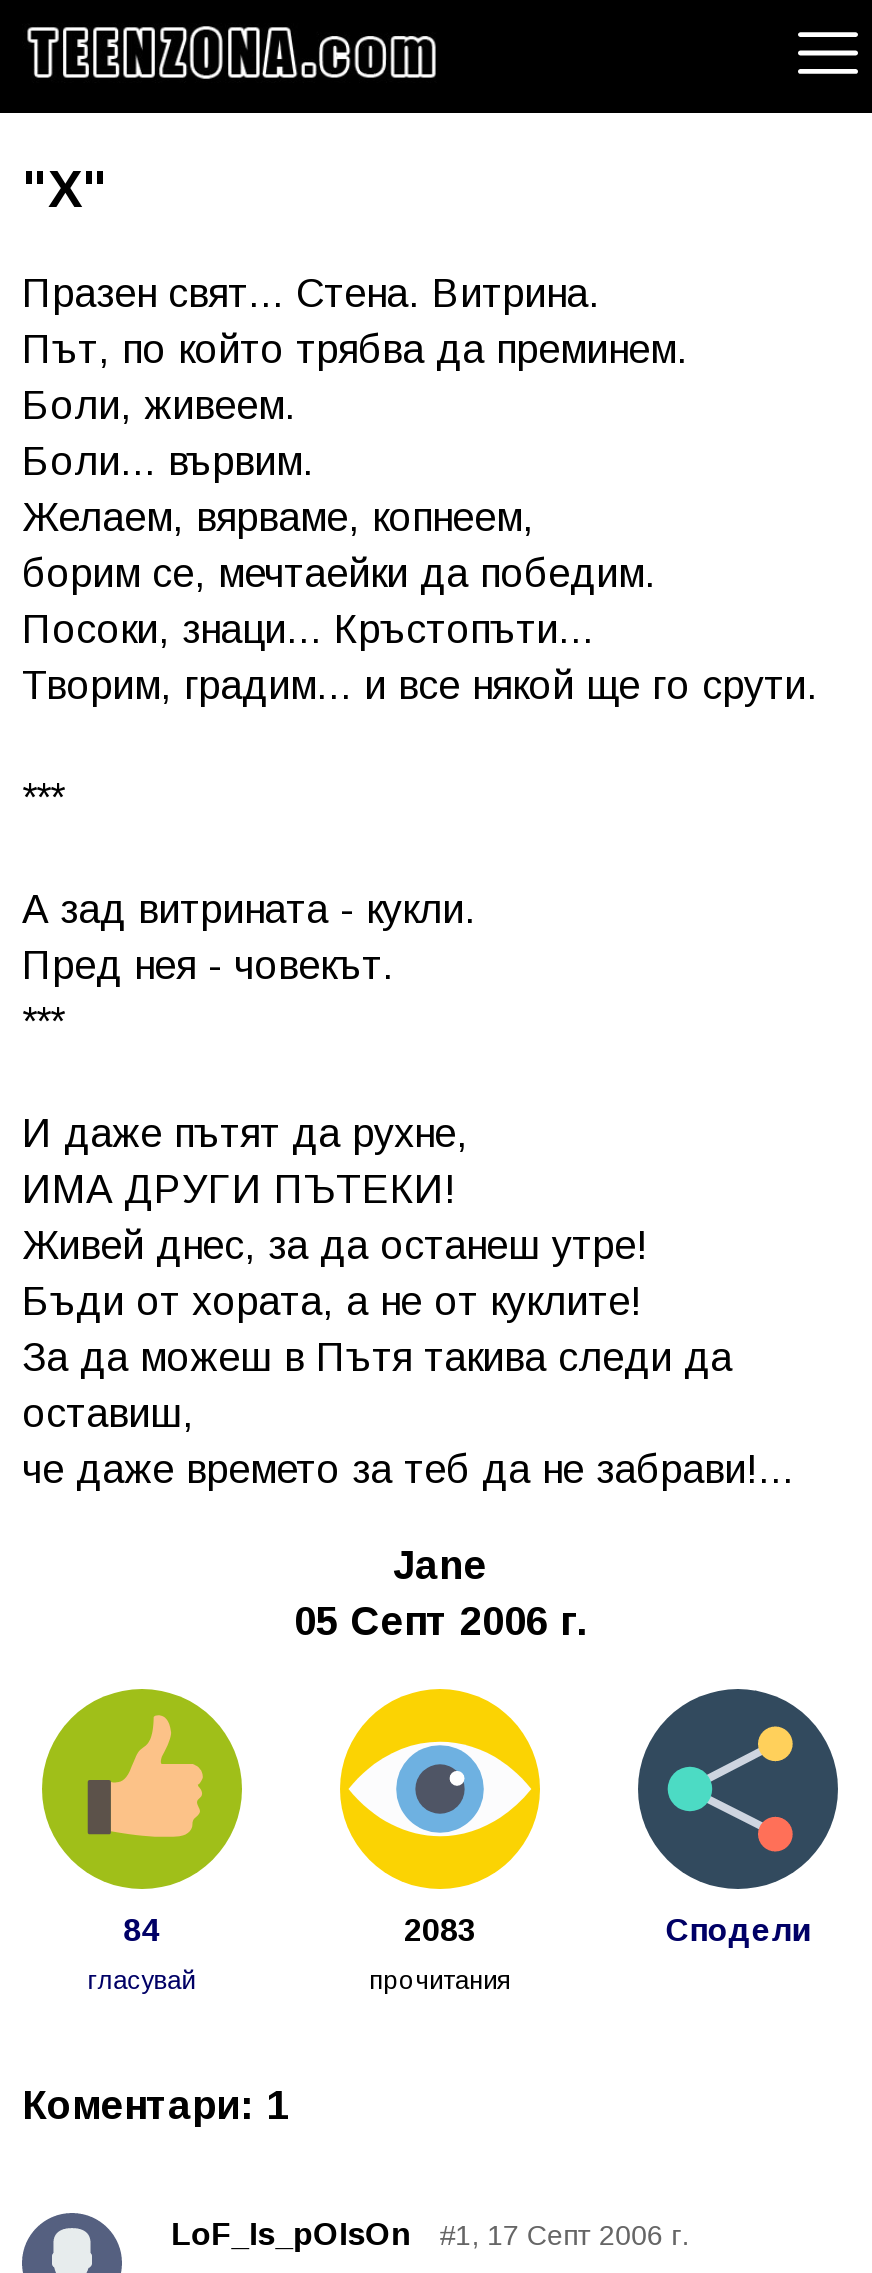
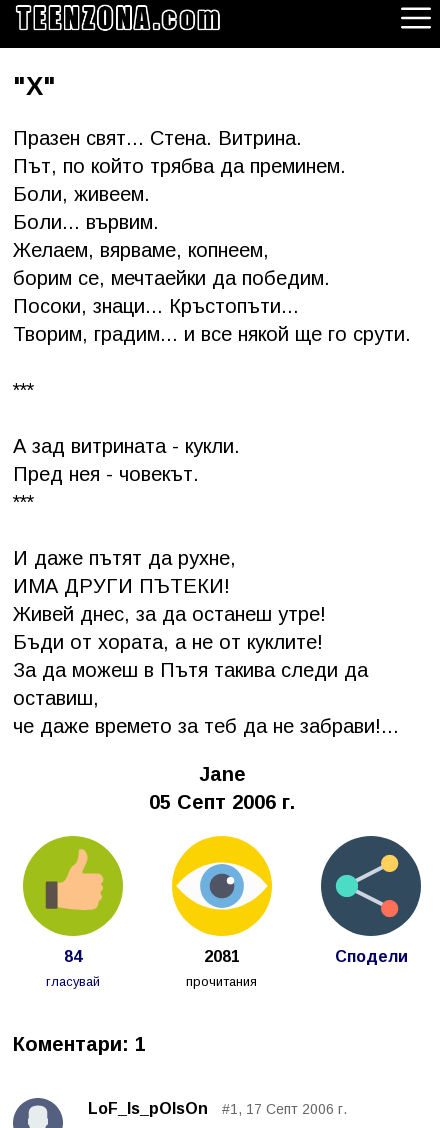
[404,1912,476,1946] 2083 -> [204,948,240,965] 2081

